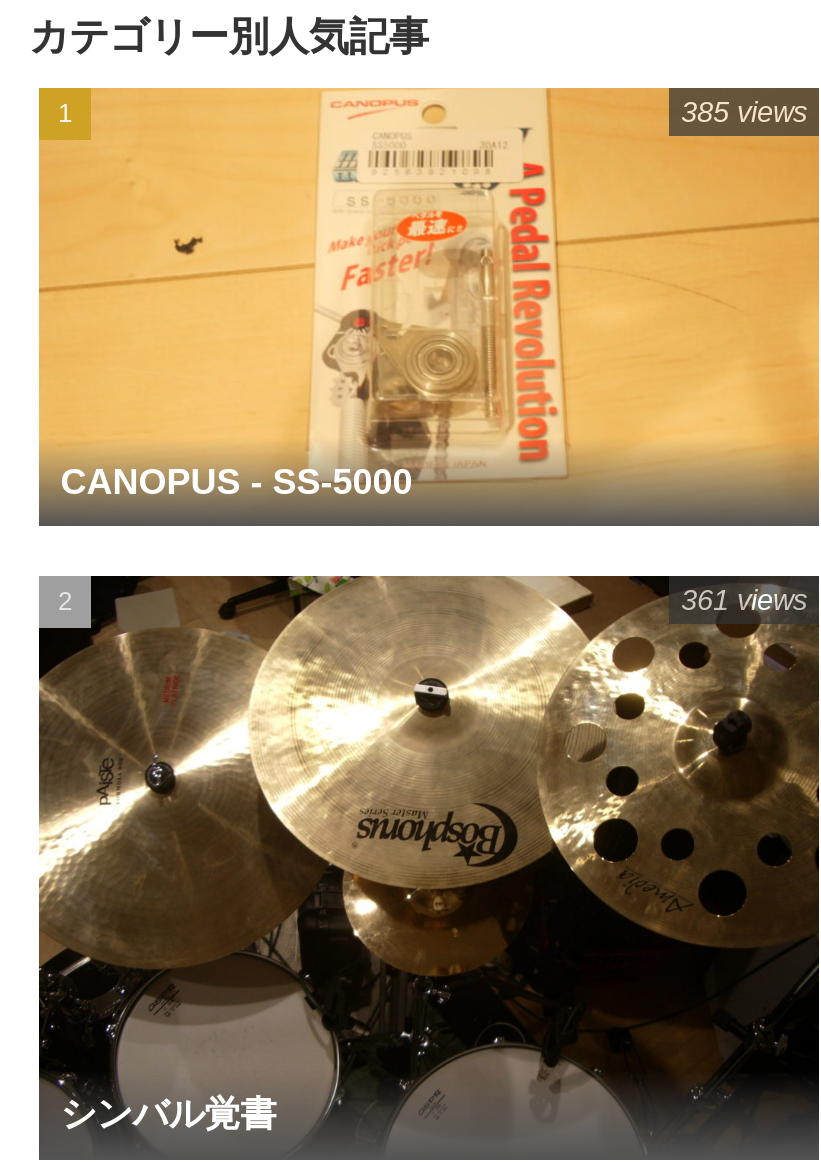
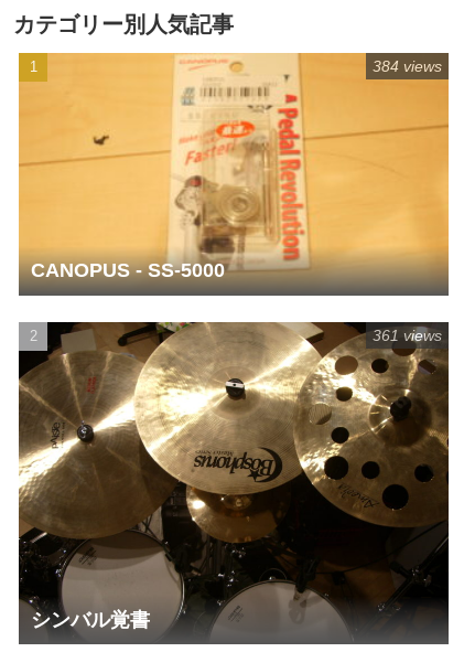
[681,95,807,127] 385 views -> [373,58,442,75] 384 views

